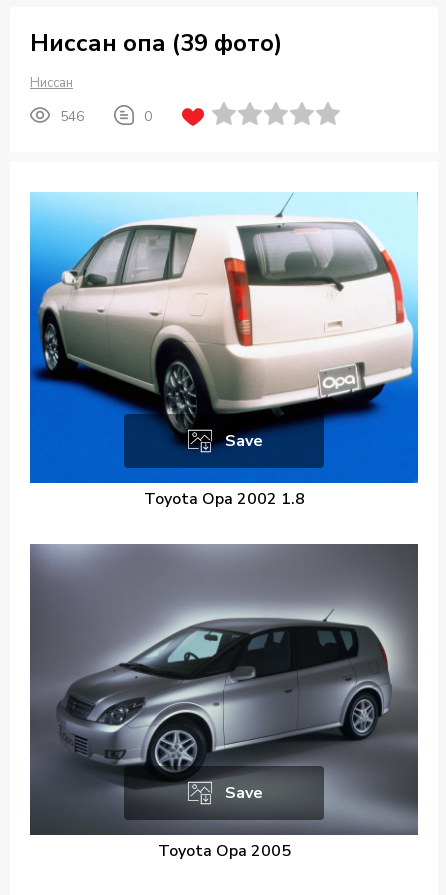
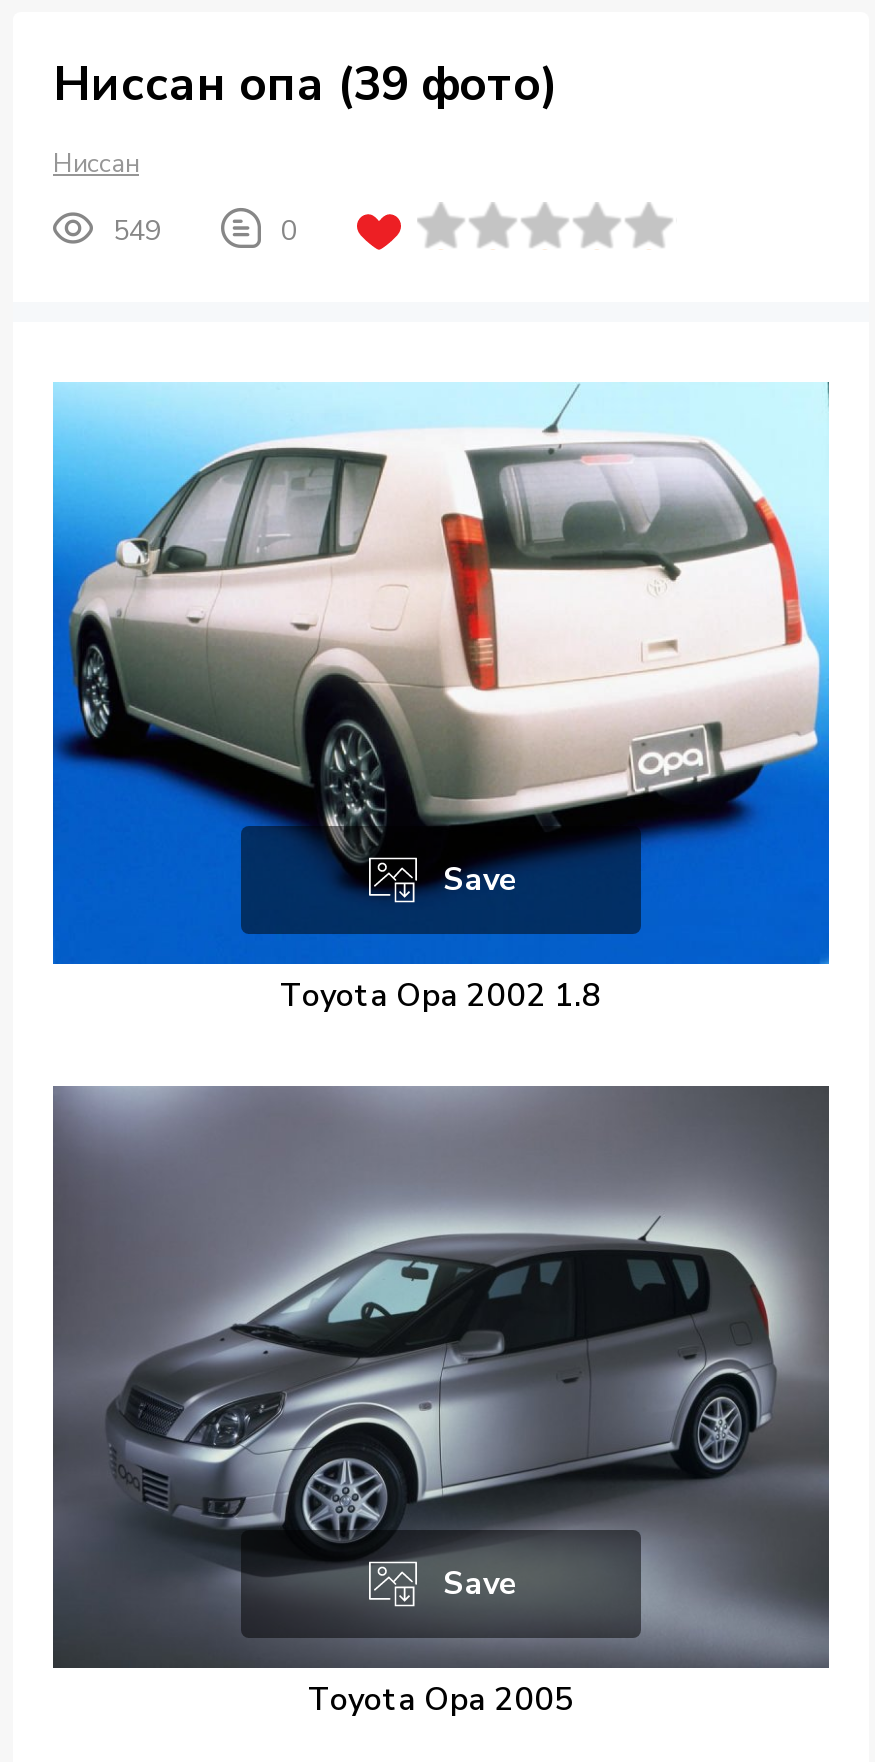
[60,107,84,126] 546 -> [113,212,161,250] 549

